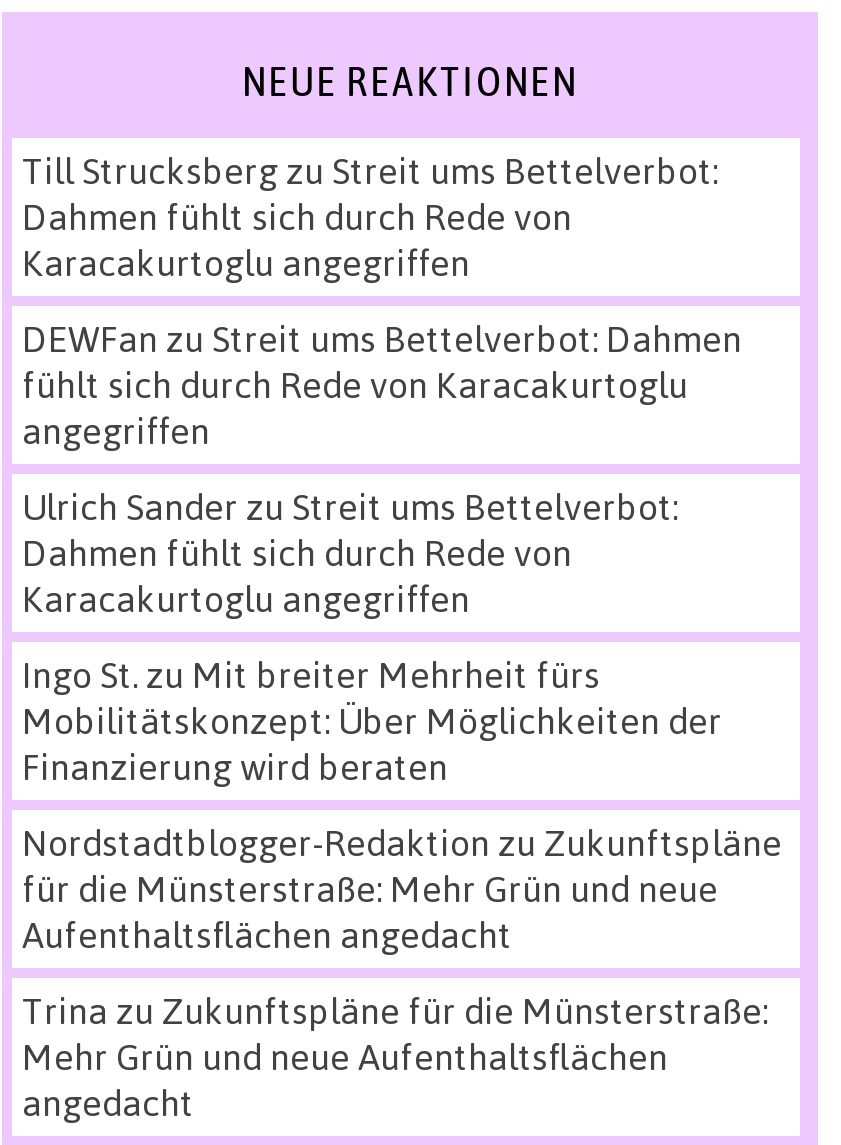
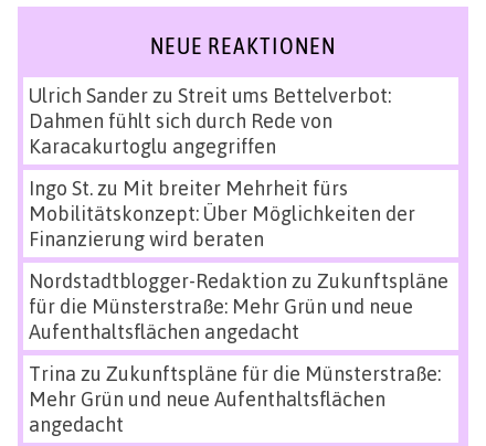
[22,149,742,453] Till Strucksberg zu Streit ums Bettelverbot: | Dahmen fühlt sich durch Rede von | Karacakurtoglu angegriffen | DEWFan zu Streit ums Bettelverbot: Dahmen | fühlt sich durch Rede von Karacakurtoglu | angegriffen -> none

